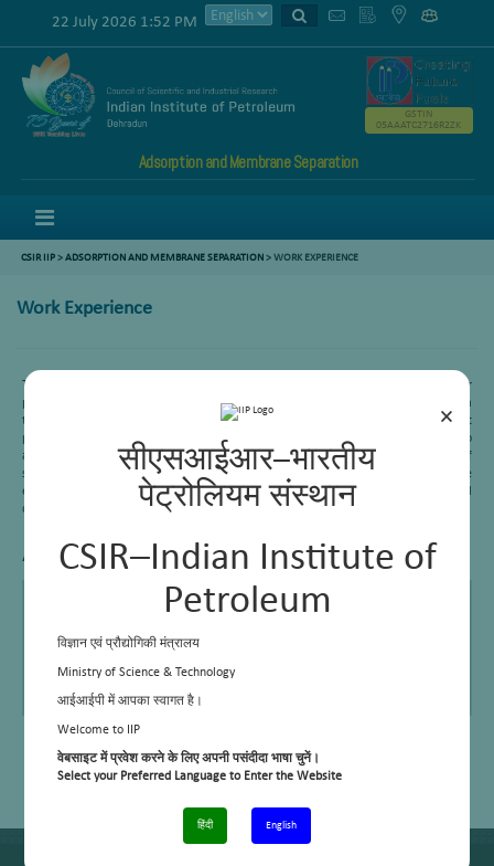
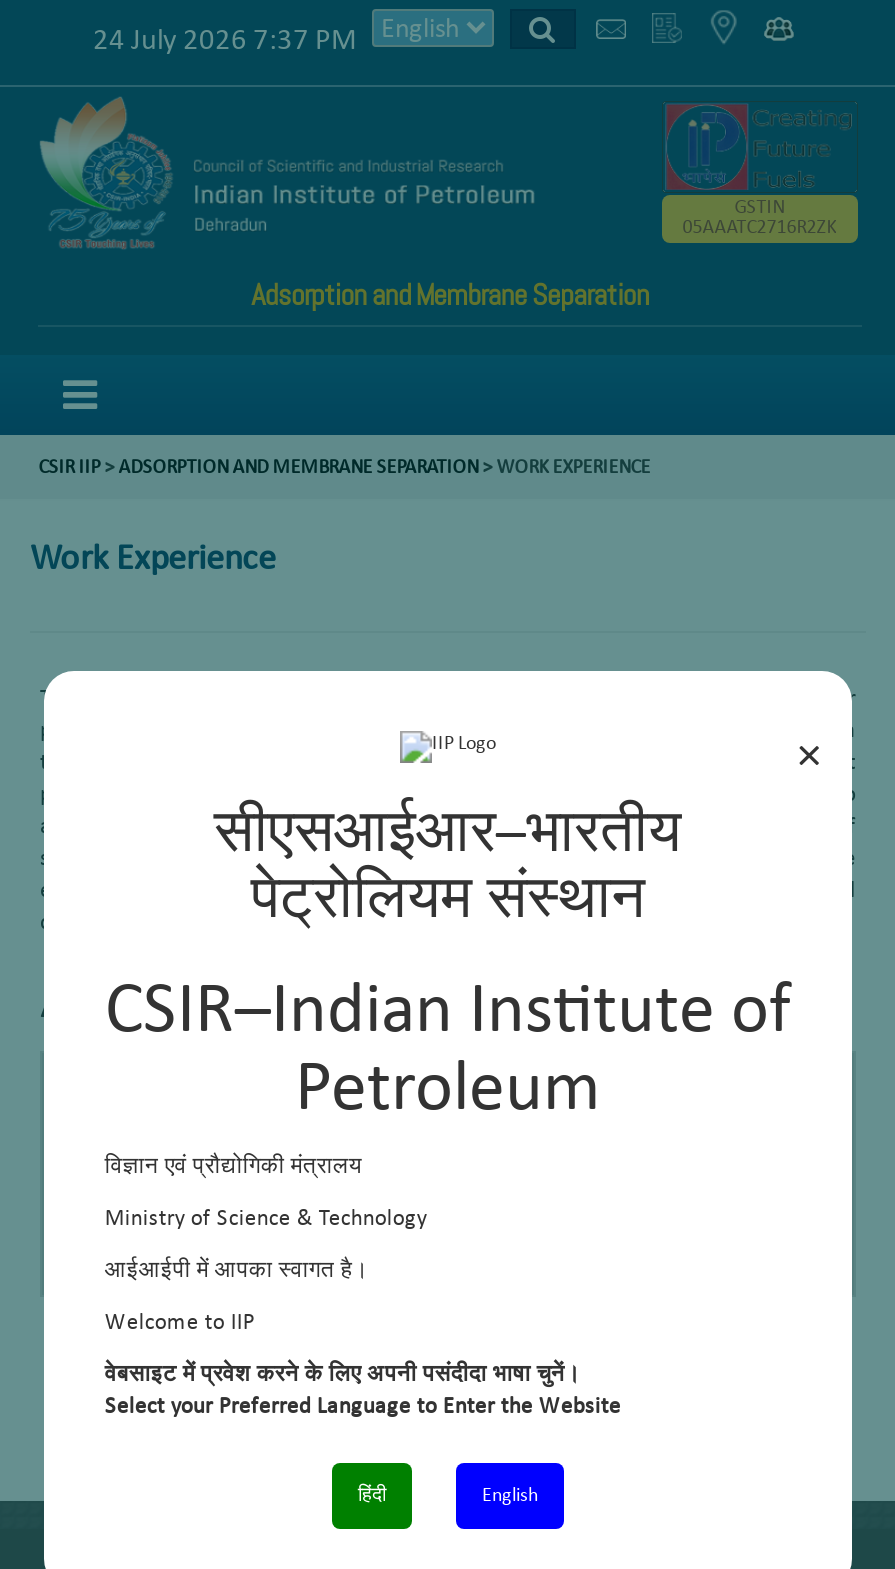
[51,14,197,31] 22 July 2026 1:52 PM -> [93,27,357,57] 24 July 2026 7:37 PM

